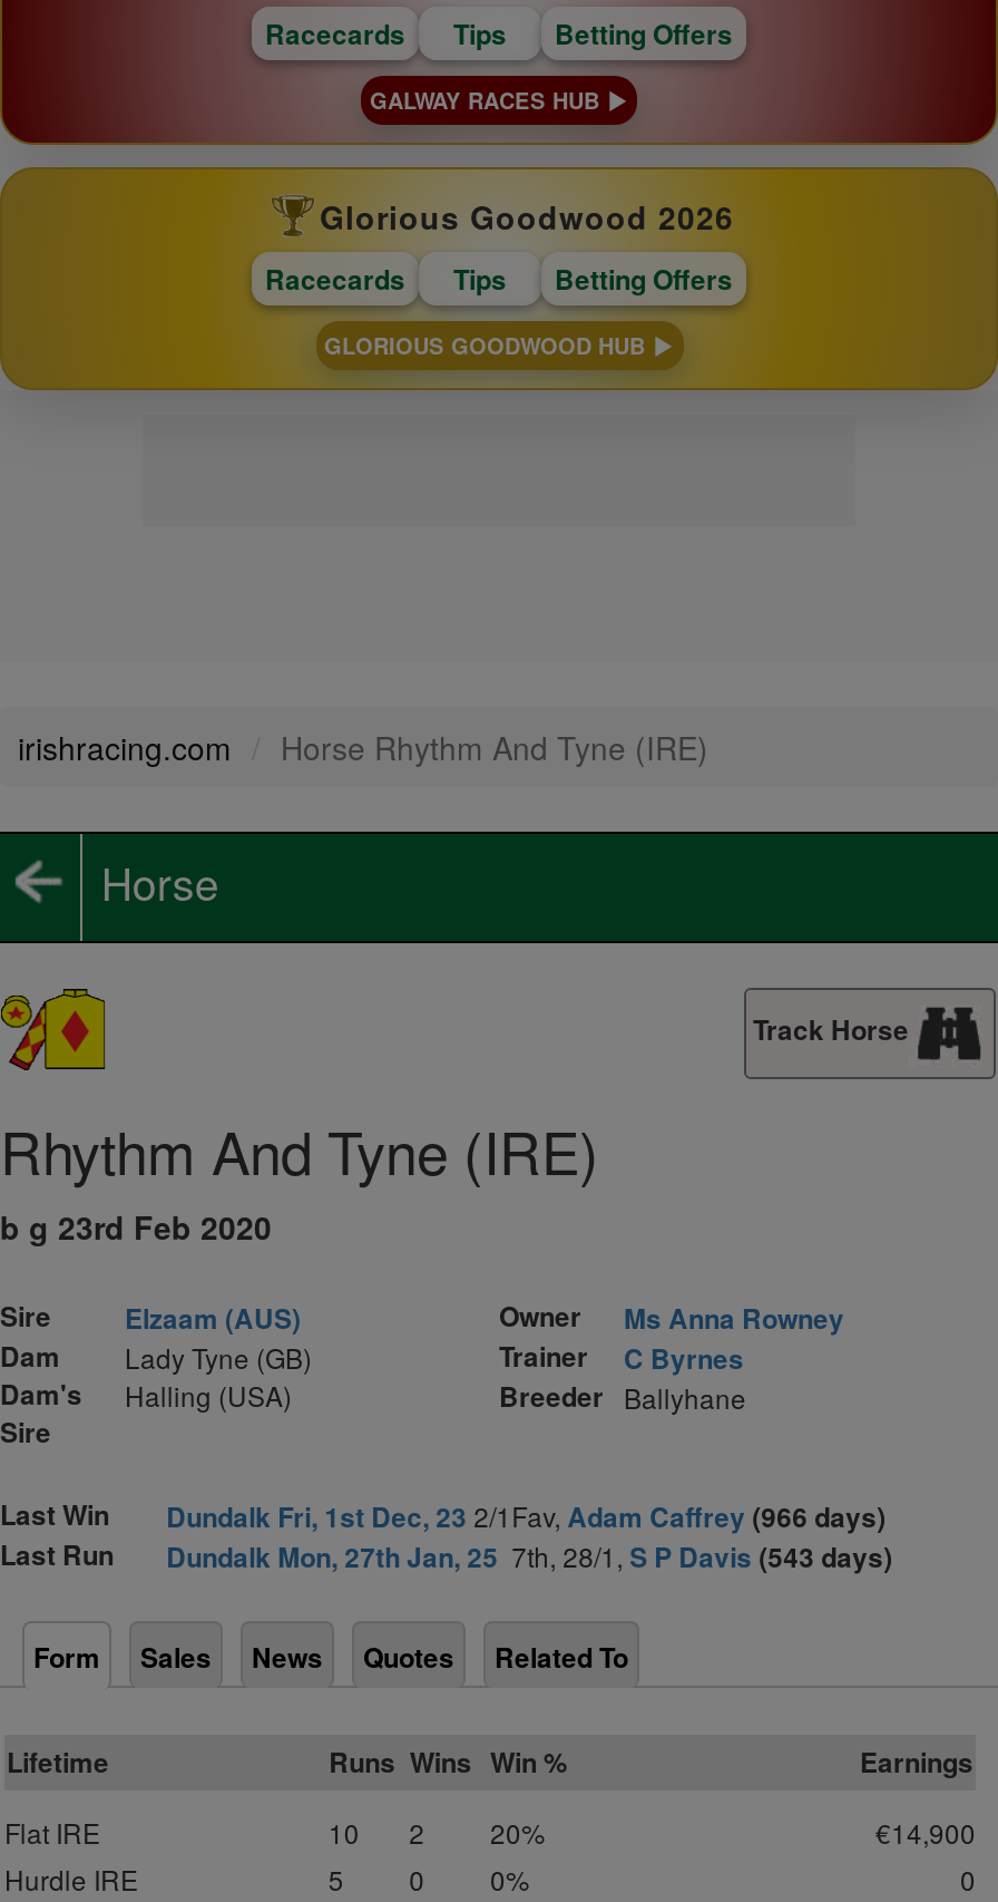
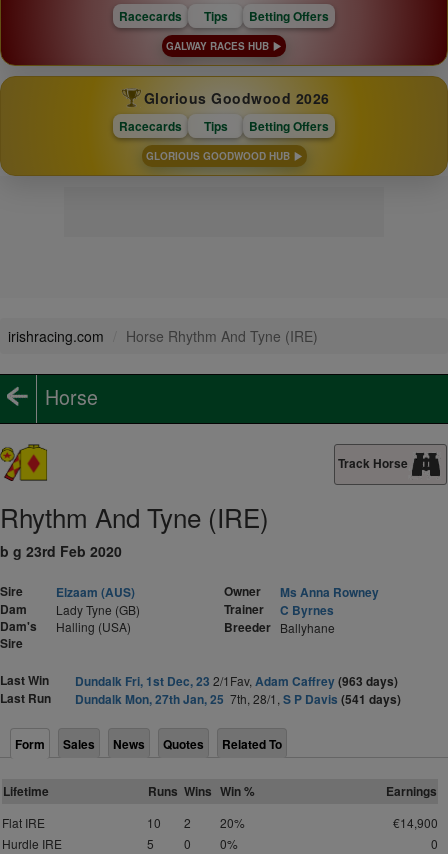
[166,1496,886,1536] Dundalk Fri, 1st Dec, 23 2/1Fav, Adam Caffrey (966 days) -> [75,672,398,690] Dundalk Fri, 1st Dec, 23 2/1Fav, Adam Caffrey (963 days)
[166,1536,893,1576] Dundalk Mon, 27th Jan, 25 7th, 28/1, S P Davis (543 days) -> [75,690,401,708] Dundalk Mon, 27th Jan, 25 7th, 28/1, S P Davis (541 days)

